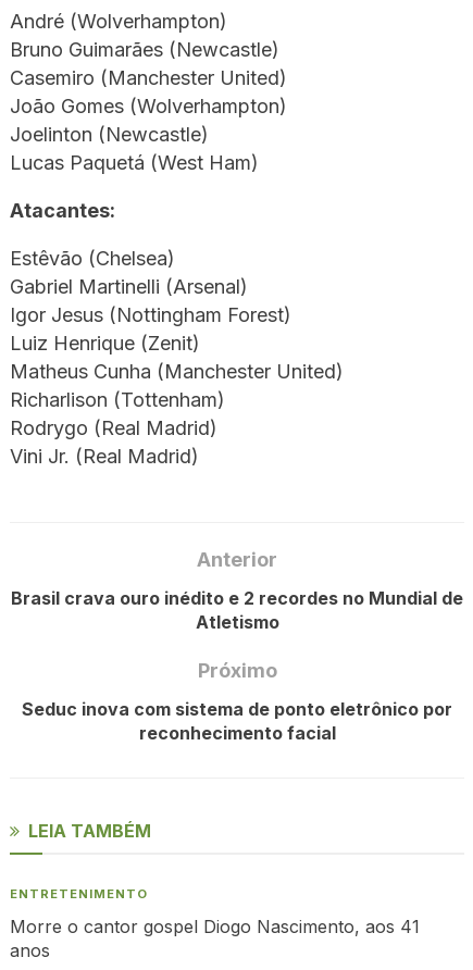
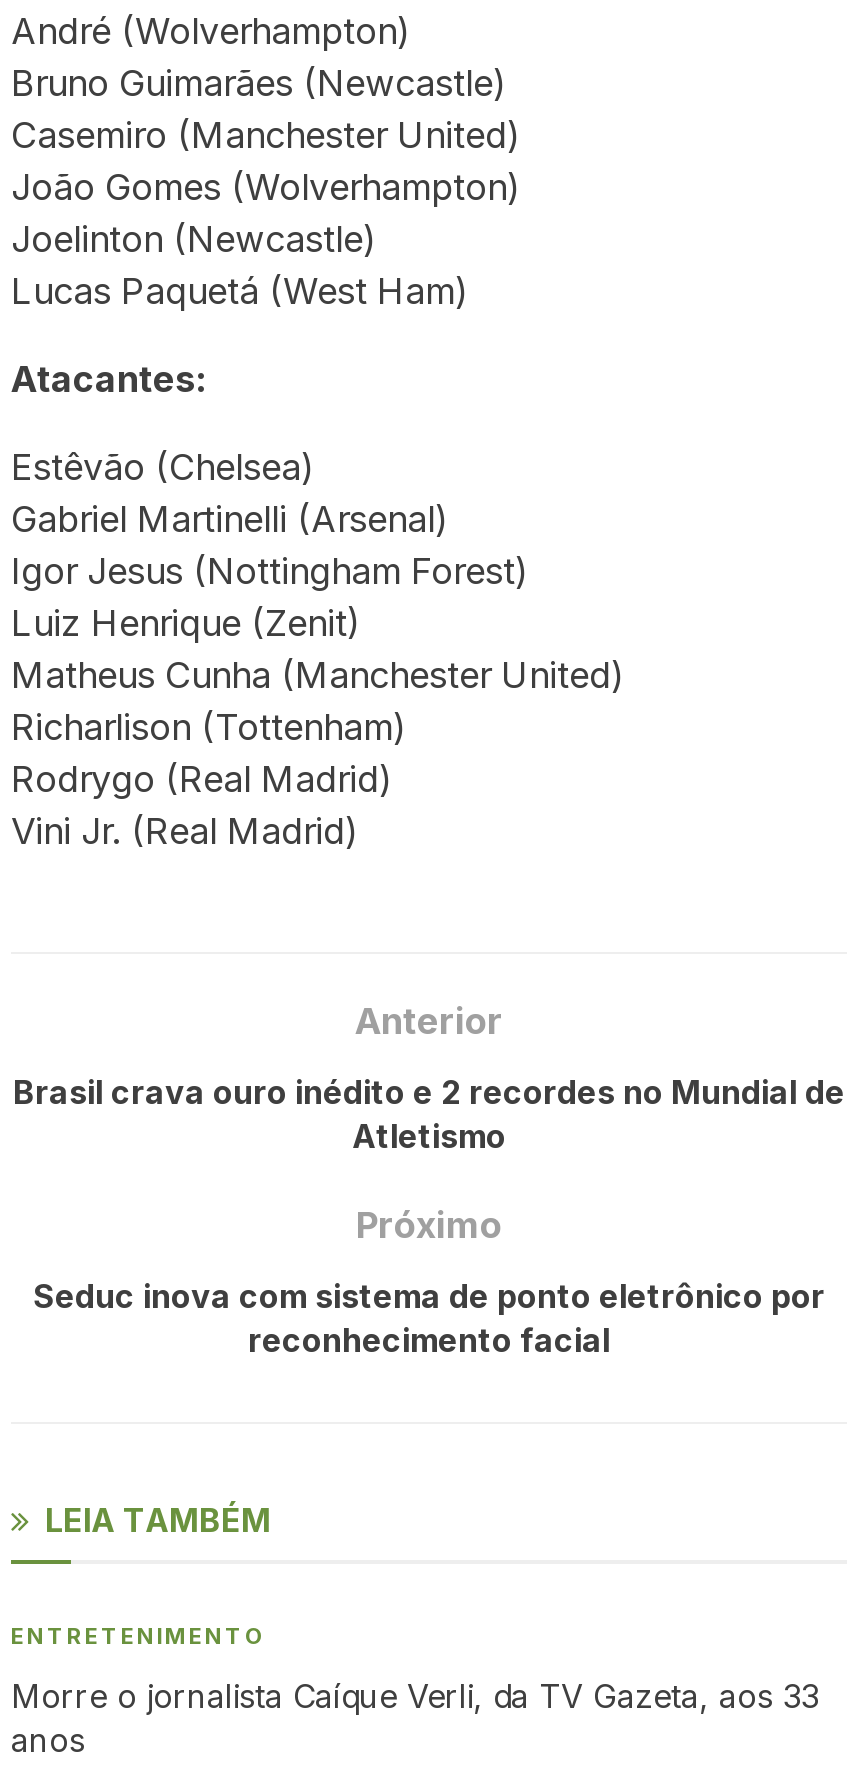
[10,915,420,937] Morre o cantor gospel Diogo Nascimento, aos 41 -> [11,1676,819,1716] Morre o jornalista Caíque Verli, da TV Gazeta, aos 33

